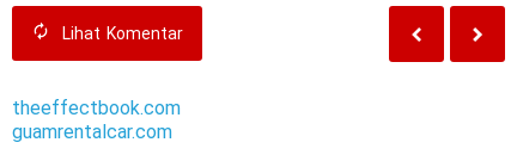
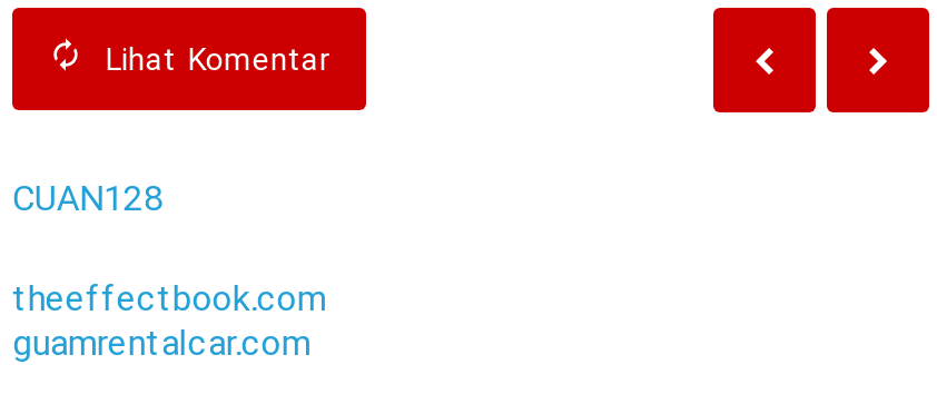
none -> [12,177,163,220] CUAN128

